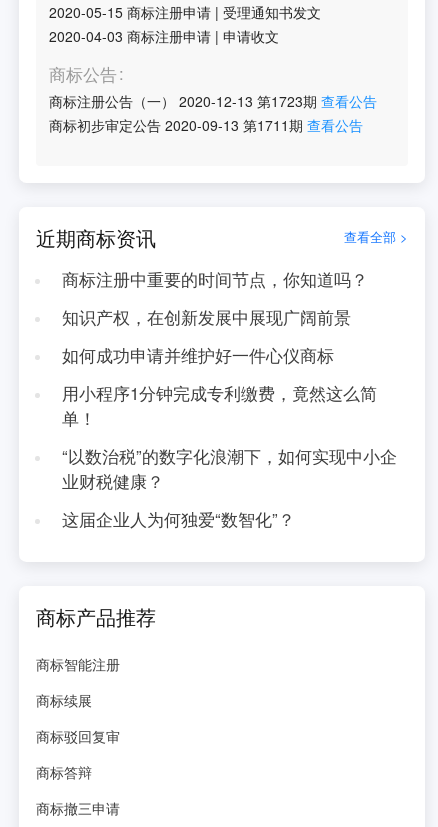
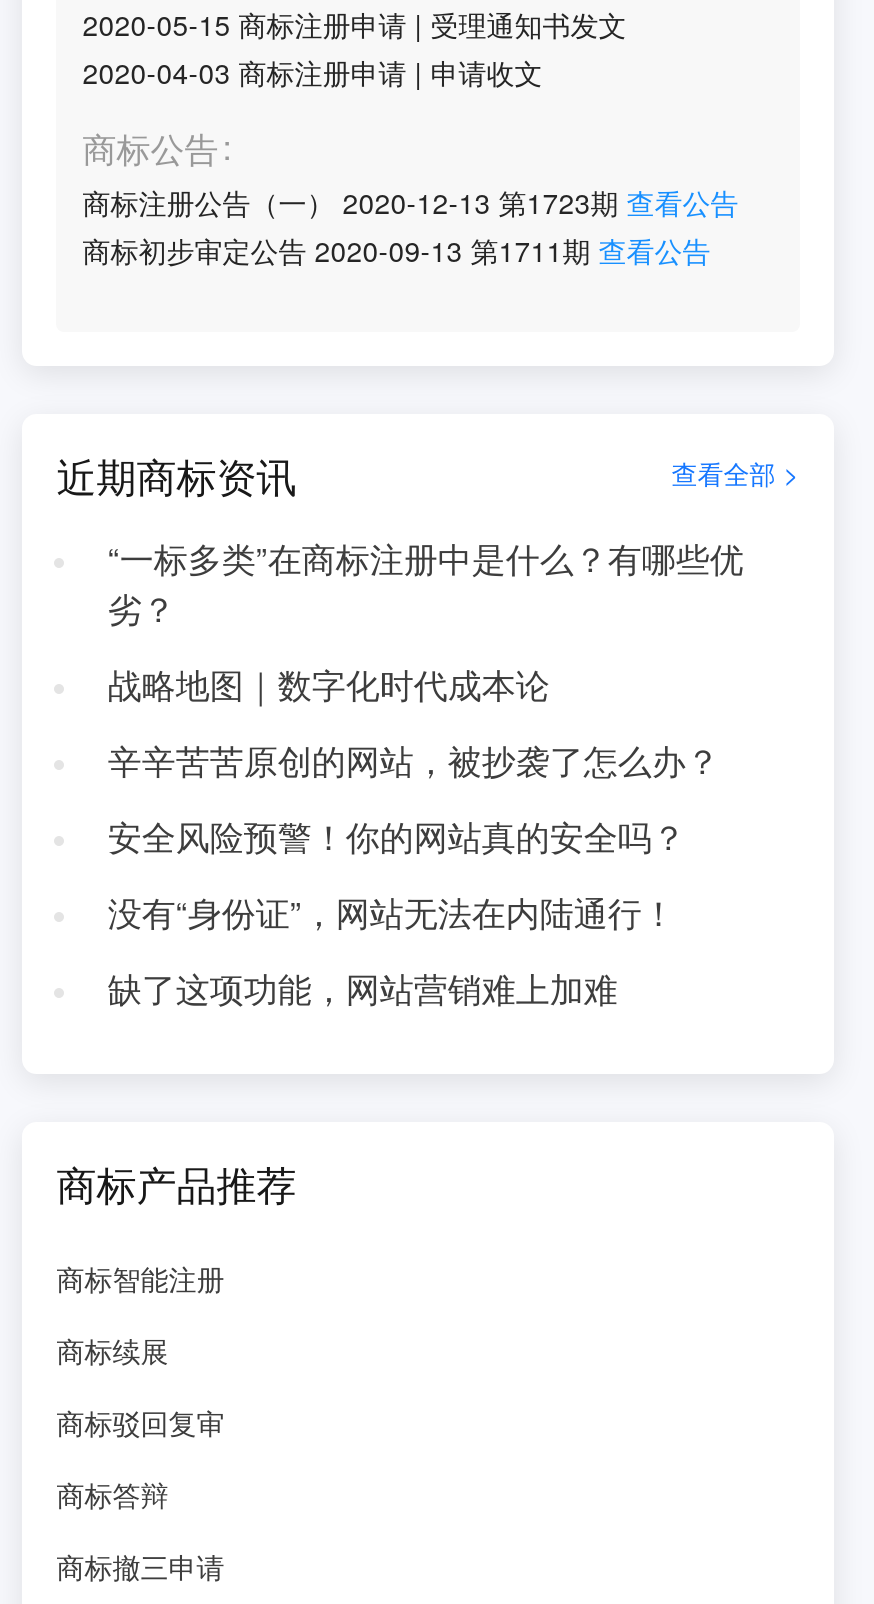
[62,267,368,291] 商标注册中重要的时间节点，你知道吗？ -> [108,534,744,632] “一标多类”在商标注册中是什么？有哪些优 | 劣？
[62,305,351,329] 知识产权，在创新发展中展现广阔前景 -> [108,660,550,708] 战略地图｜数字化时代成本论
[62,343,334,367] 如何成功申请并维护好一件心仪商标 -> [108,736,720,784] 辛辛苦苦原创的网站，被抄袭了怎么办？
[62,381,377,430] 用小程序1分钟完成专利缴费，竟然这么简 | 单！ -> [108,812,686,860] 安全风险预警！你的网站真的安全吗？
[62,444,397,493] “以数治税”的数字化浪潮下，如何实现中小企 | 业财税健康？ -> [108,888,676,936] 没有“身份证”，网站无法在内陆通行！
[62,507,295,531] 这届企业人为何独爱“数智化”？ -> [108,964,618,1012] 缺了这项功能，网站营销难上加难

